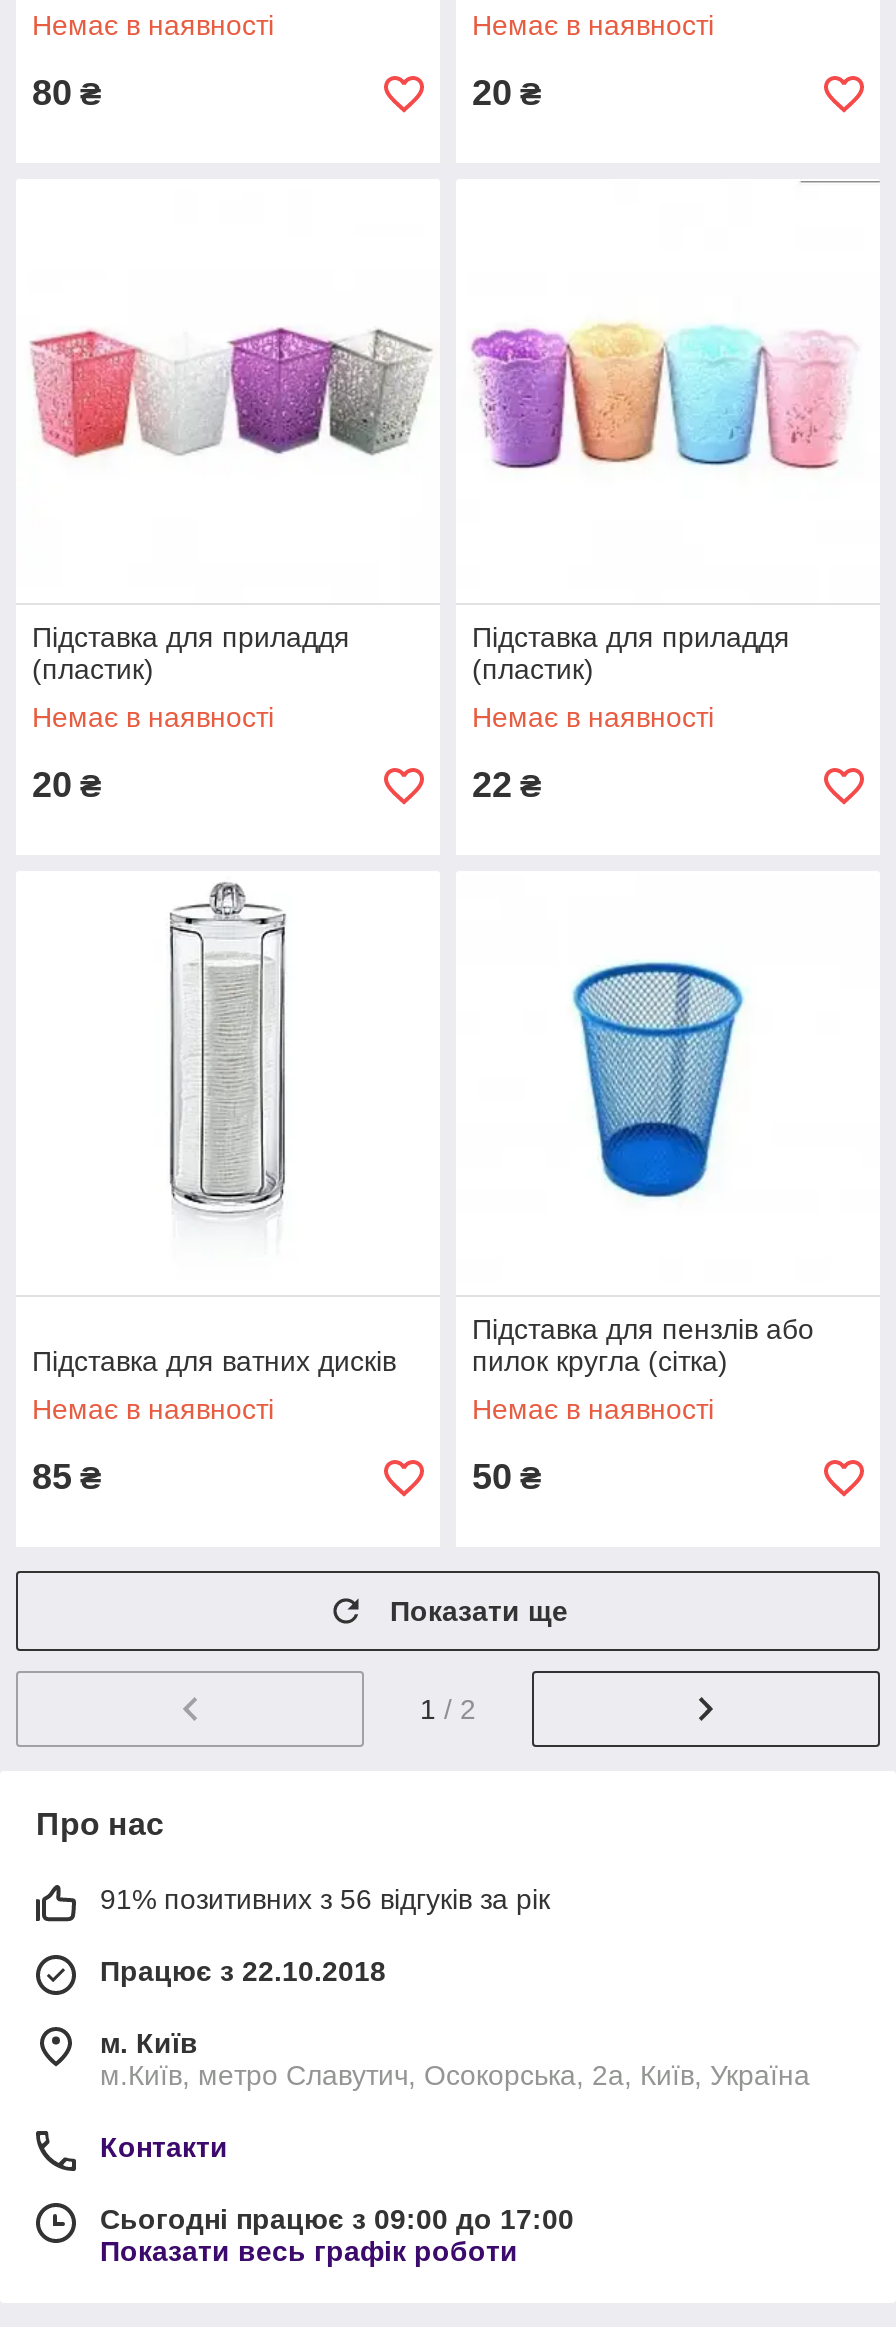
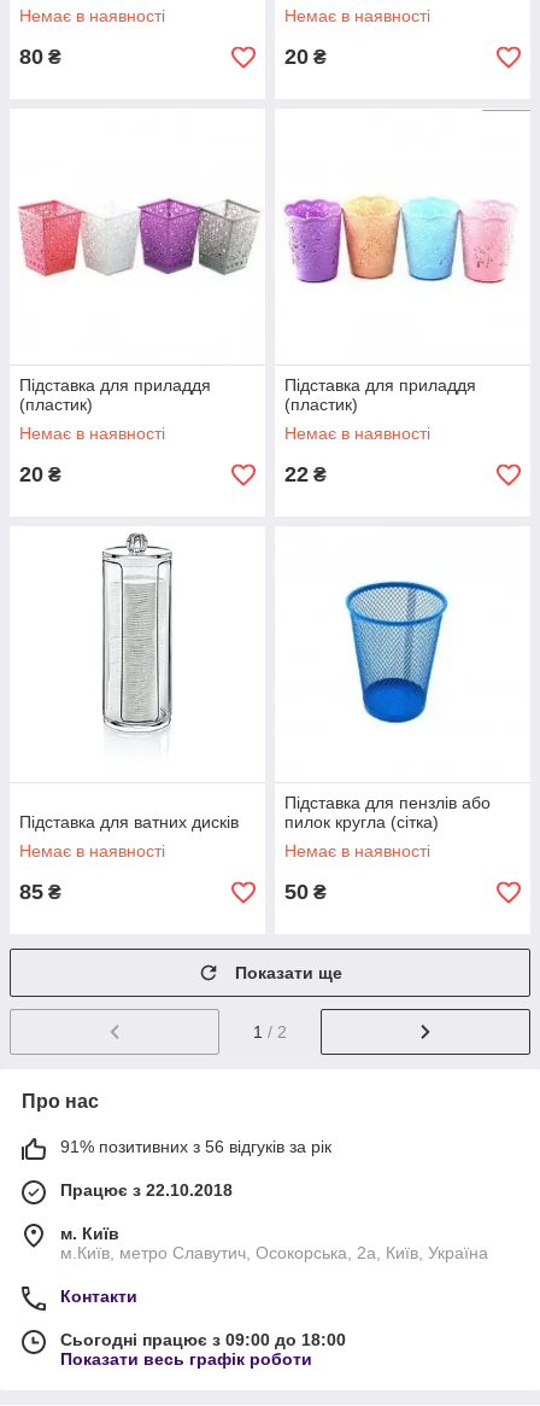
[100,2203,574,2235] Сьогодні працює з 09:00 до 17:00 -> [60,1330,346,1349] Сьогодні працює з 09:00 до 18:00

